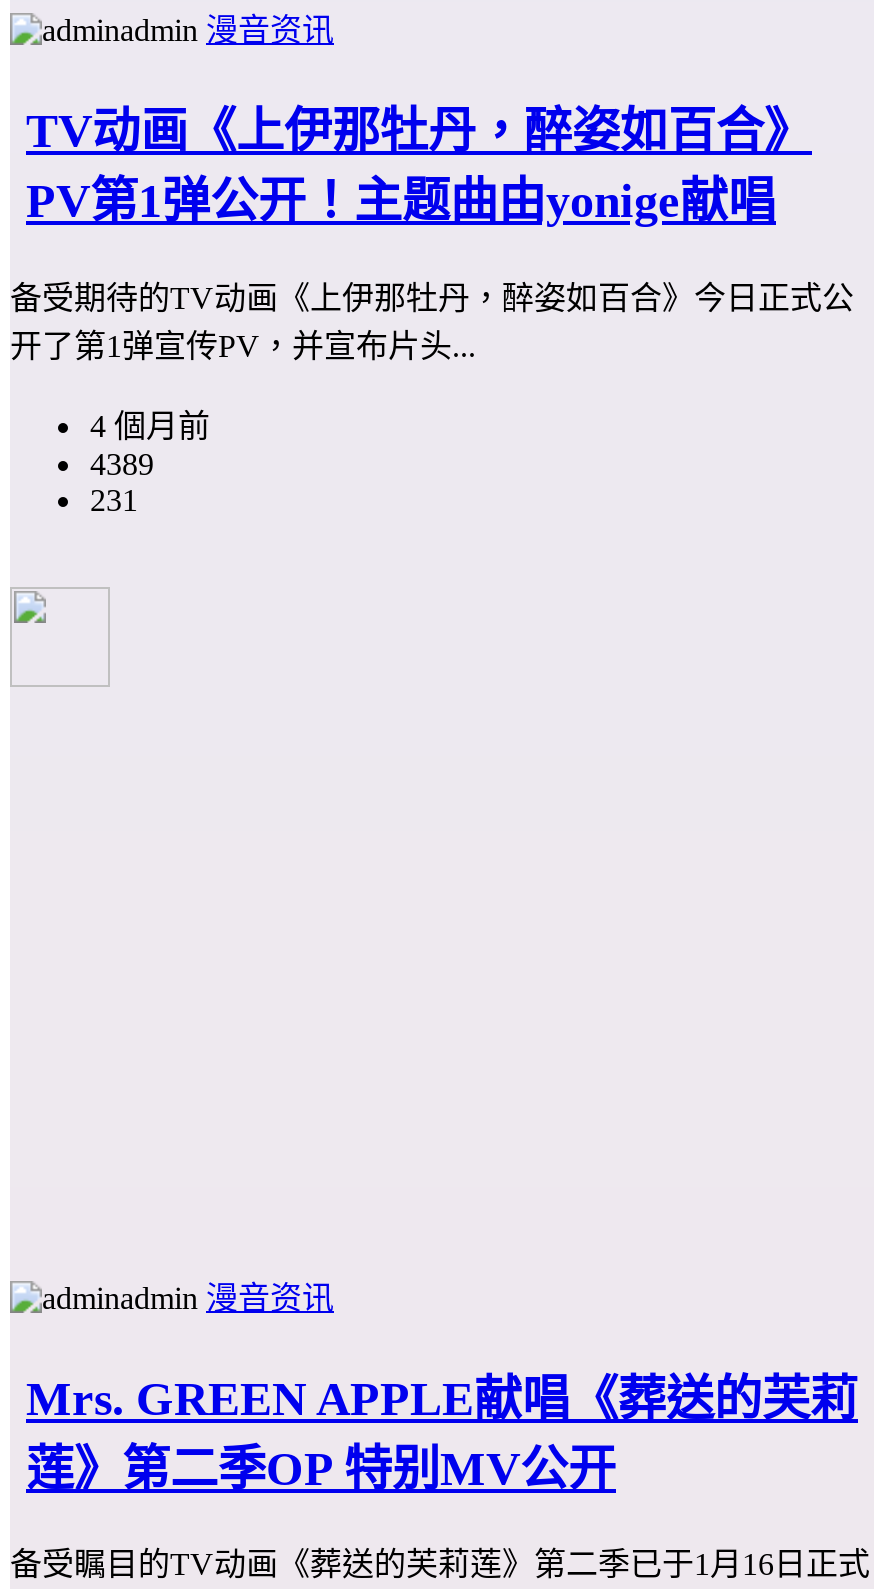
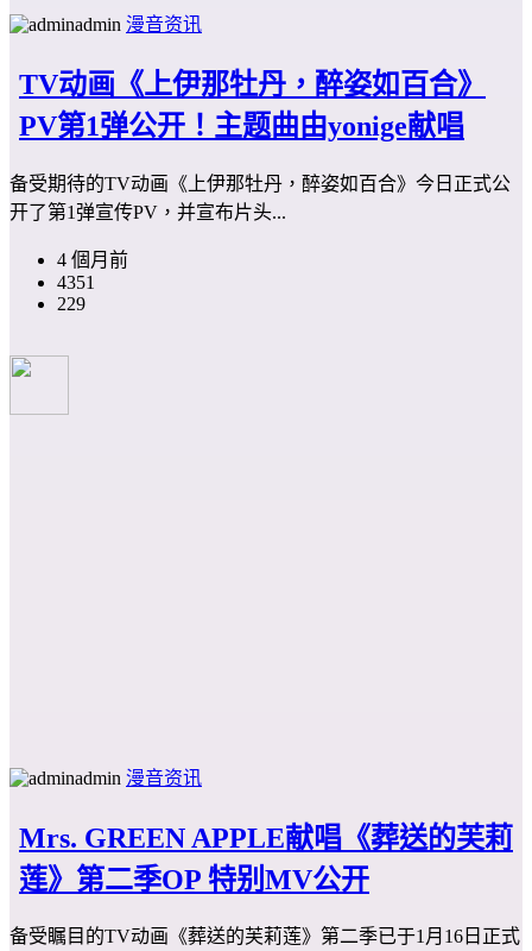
[90,446,154,480] 4389 -> [57,272,95,292] 4351
[90,482,138,516] 231 -> [57,293,85,313] 229

